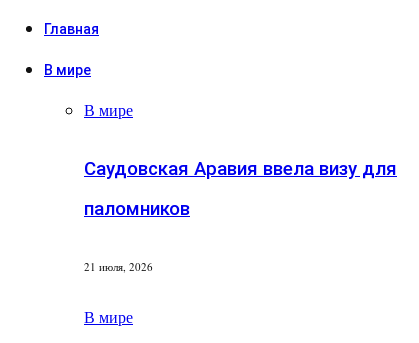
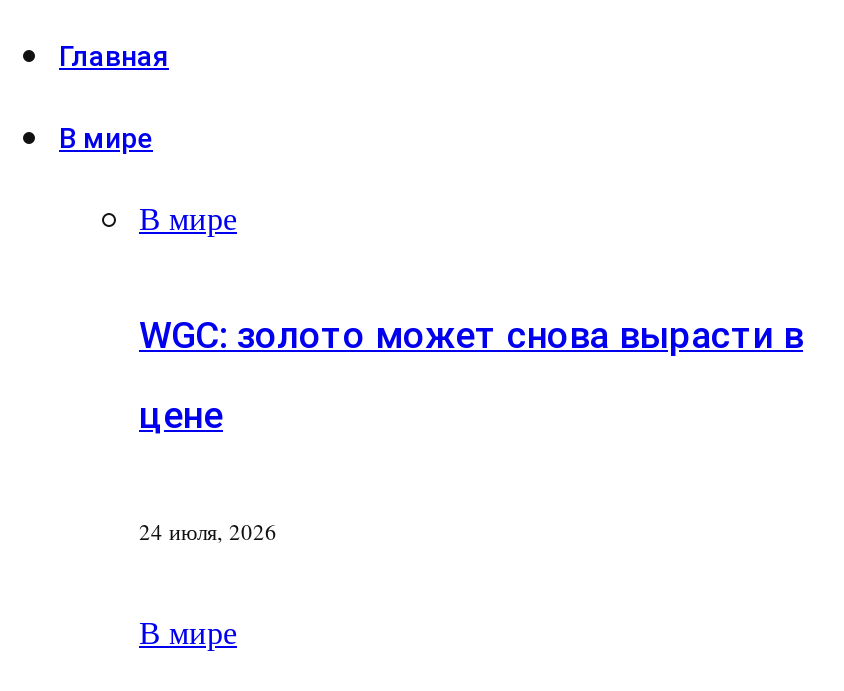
[84,158,397,180] Саудовская Аравия ввела визу для -> [139,313,803,357] WGC: золото может снова вырасти в
[84,198,190,220] паломников -> [139,393,223,437] цене
[84,259,153,274] 21 июля, 2026 -> [139,517,277,547] 24 июля, 2026

